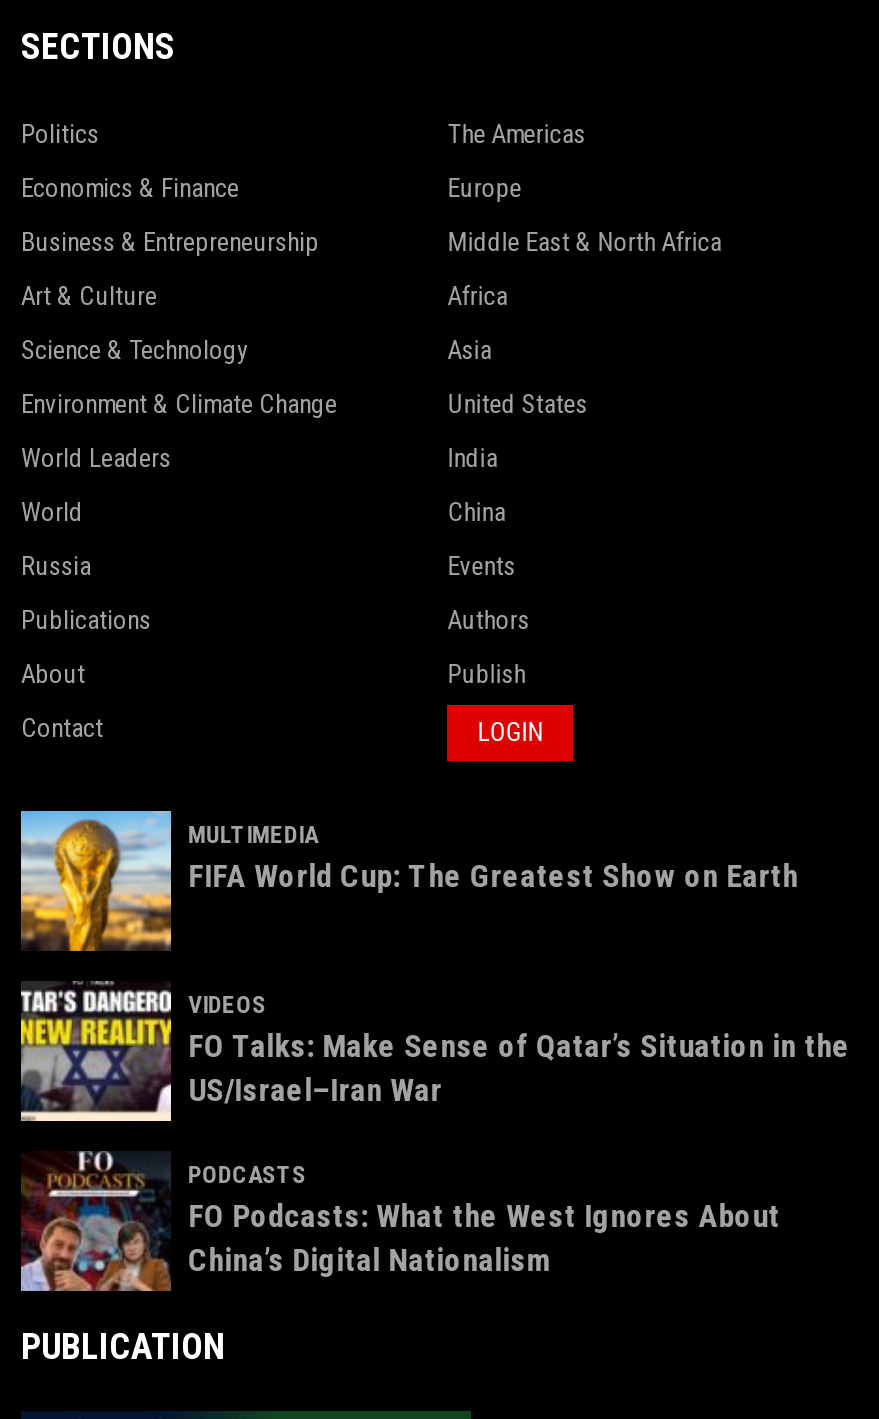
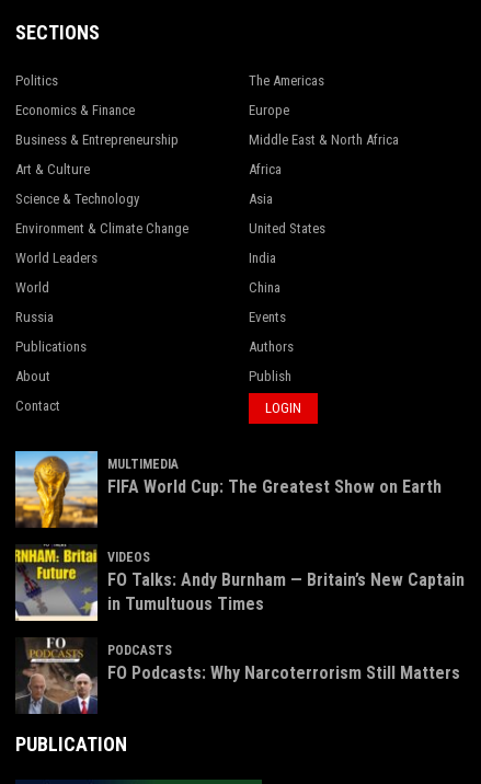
[19,987,850,1121] [image] | FO Talks: Make Sense of Qatar’s Situation in the | US/Israel–Iran War -> [14,547,464,619] [image] | FO Talks: Andy Burnham — Britain’s New Captain | in Tumultuous Times
[19,1153,780,1293] [image] | FO Podcasts: What the West Ignores About | China’s Digital Nationalism -> [15,637,460,715] [image] | FO Podcasts: Why Narcoterrorism Still Matters

